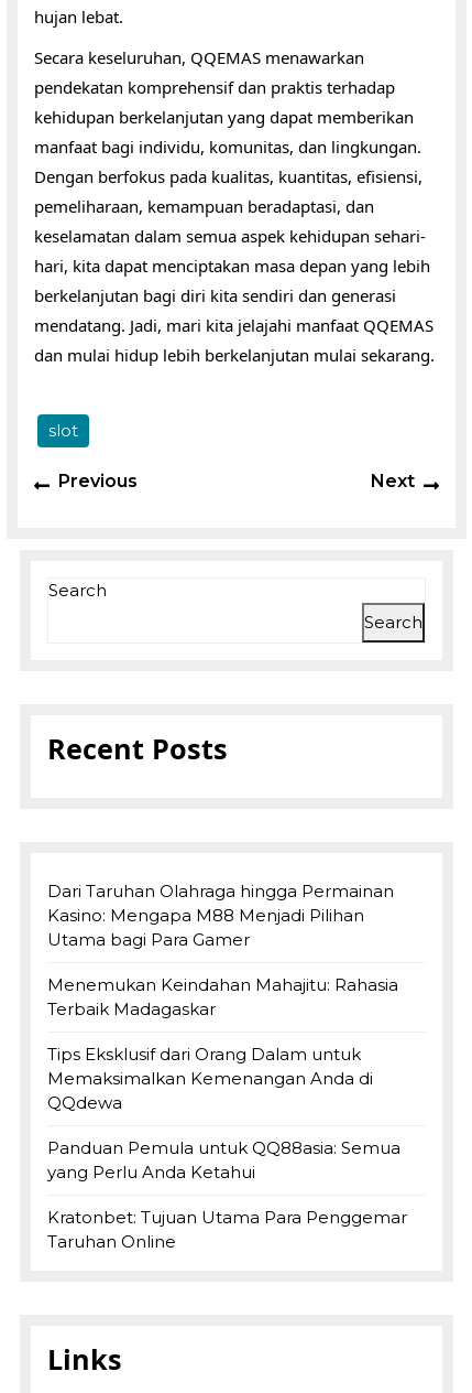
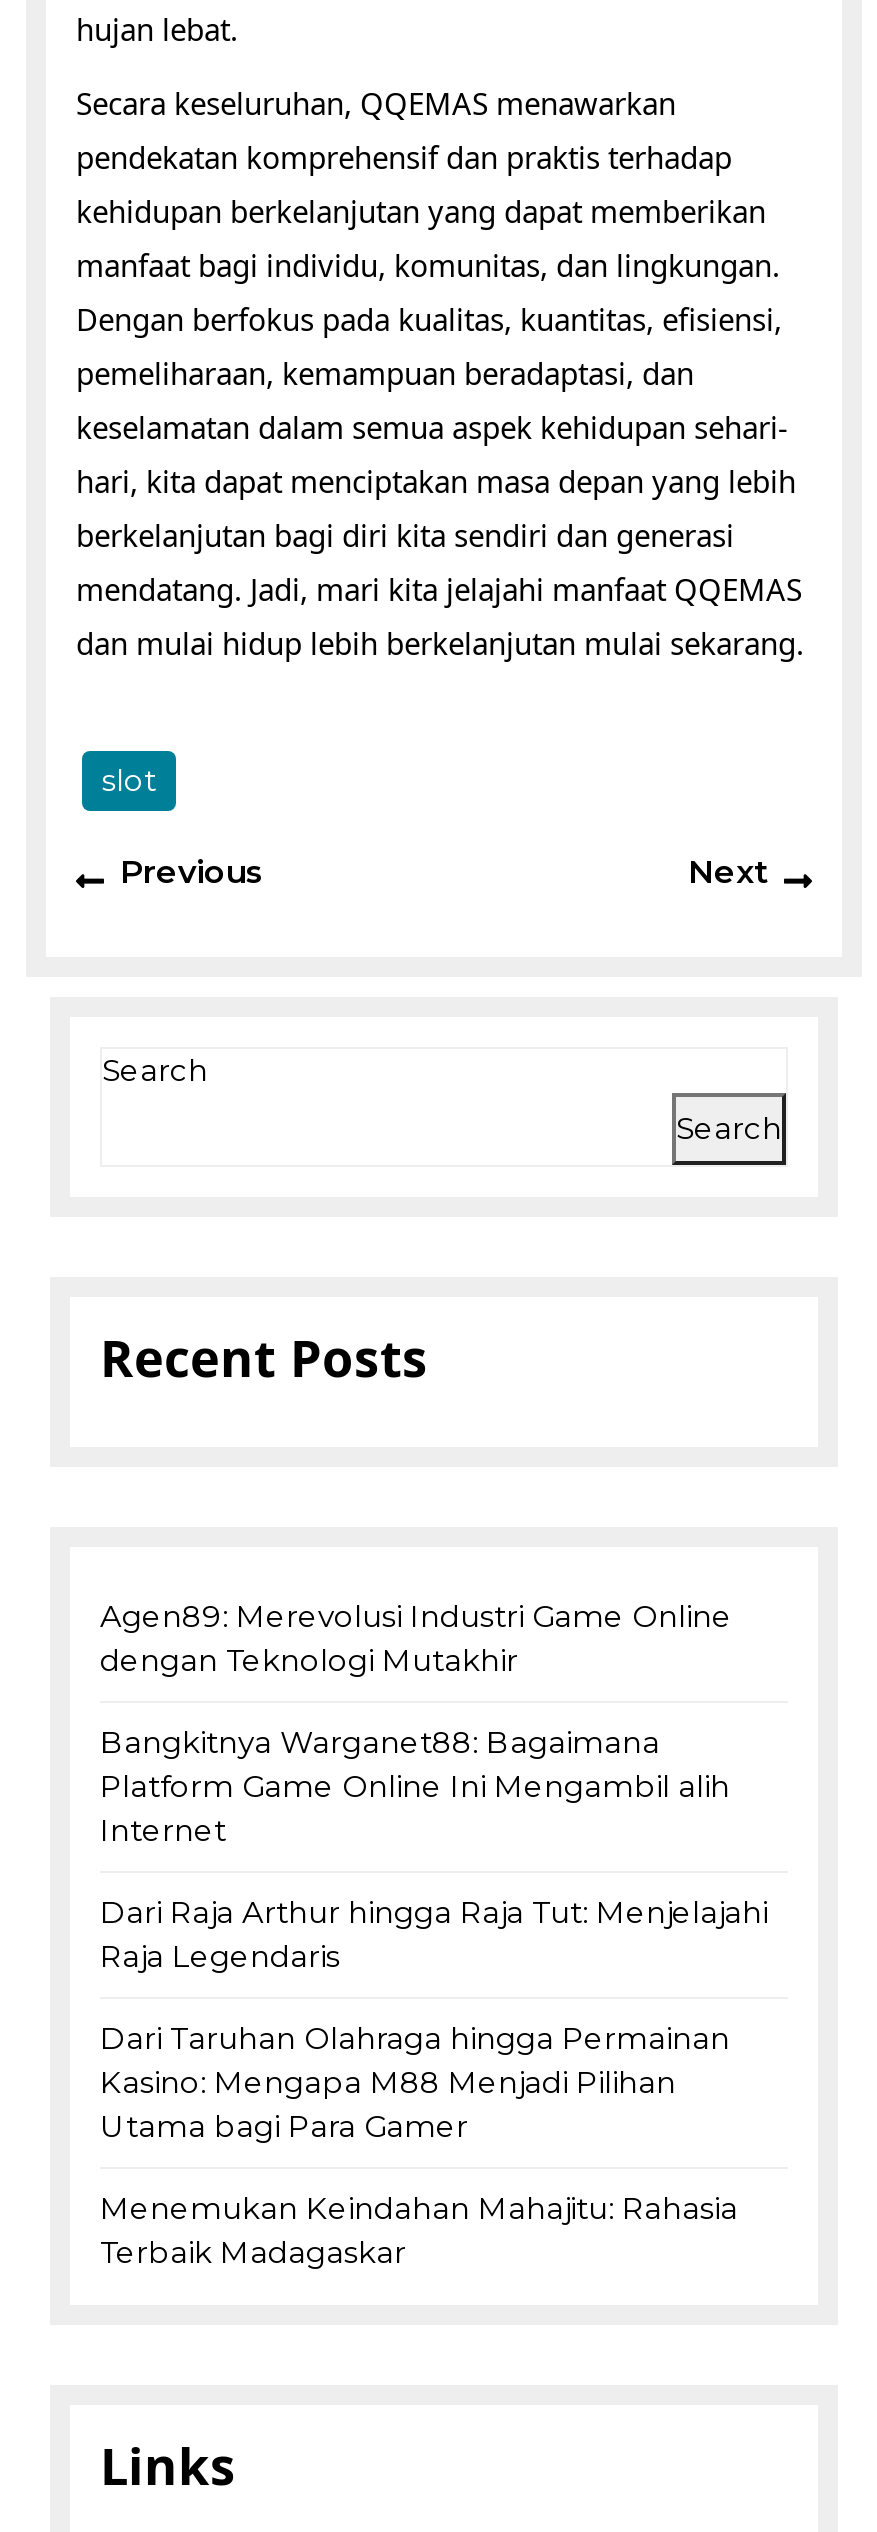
none -> [100,1597,768,1975] Agen89: Merevolusi Industri Game Online | dengan Teknologi Mutakhir | Bangkitnya Warganet88: Bagaimana | Platform Game Online Ini Mengambil alih | Internet | Dari Raja Arthur hingga Raja Tut: Menjelajahi | Raja Legendaris
moved [47,880,398,1019] -> [100,2019,738,2271]: Dari Taruhan Olahraga hingga Permainan | Kasino: Mengapa M88 Menjadi Pilihan | Utama bagi Para Gamer | Menemukan Keindahan Mahajitu: Rahasia | Terbaik Madagaskar
[47,1043,407,1252] Tips Eksklusif dari Orang Dalam untuk | Memaksimalkan Kemenangan Anda di | QQdewa | Panduan Pemula untuk QQ88asia: Semua | yang Perlu Anda Ketahui | Kratonbet: Tujuan Utama Para Penggemar | Taruhan Online -> none

